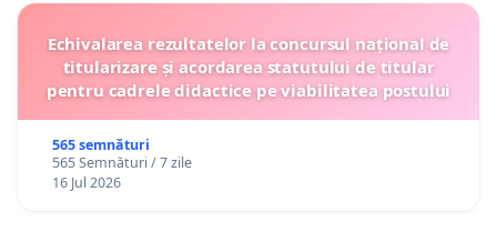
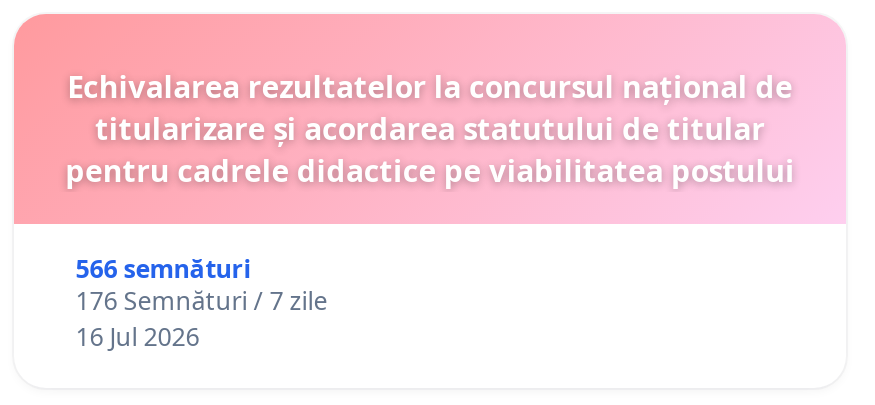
[52,135,150,154] 565 semnături -> [76,252,252,286] 566 semnături
[52,153,192,172] 565 Semnături / 7 zile -> [76,284,328,318] 176 Semnături / 7 zile

